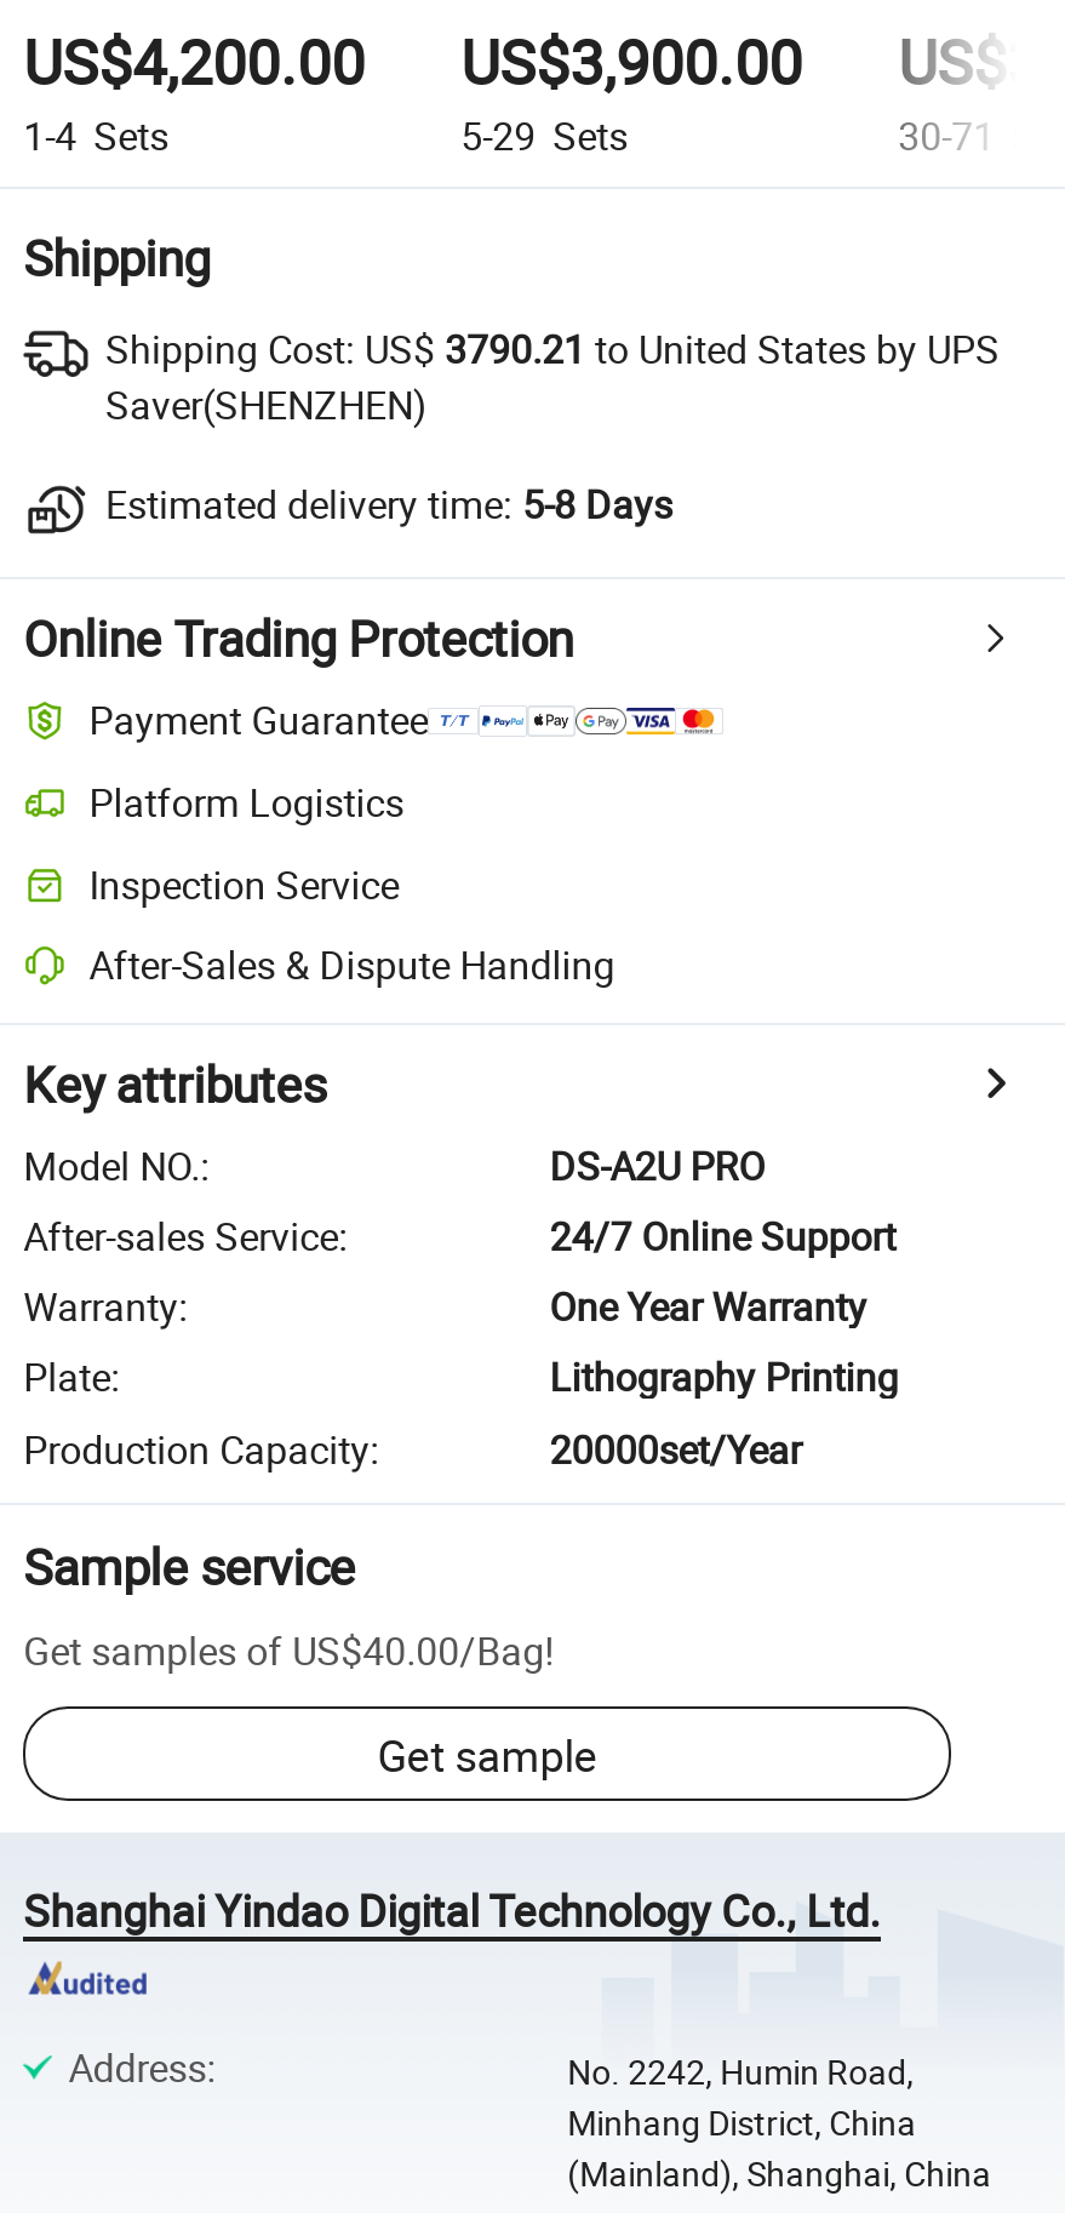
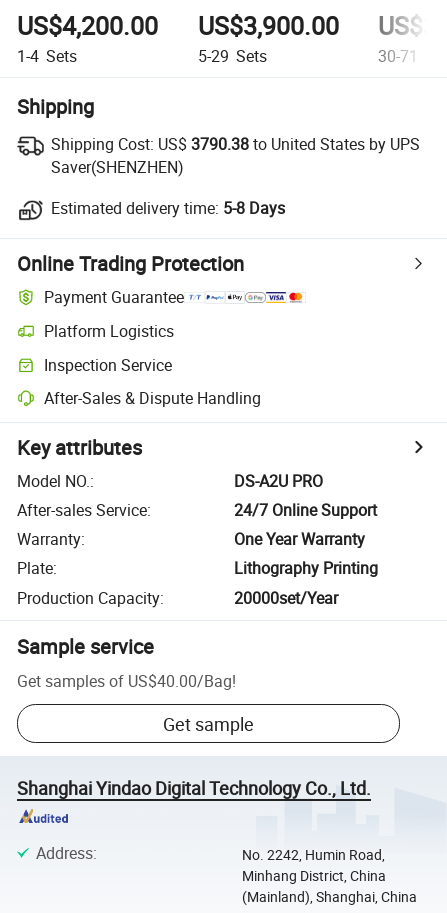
[105,322,1000,375] Shipping Cost: US$3790.21 to United States by UPS -> [51,133,420,155] Shipping Cost: US$3790.38 to United States by UPS

